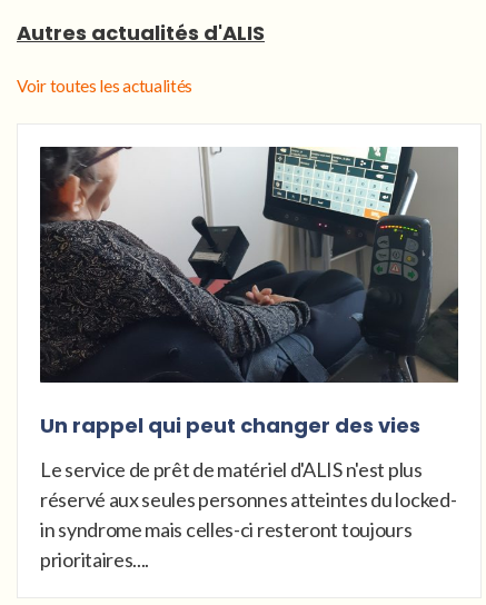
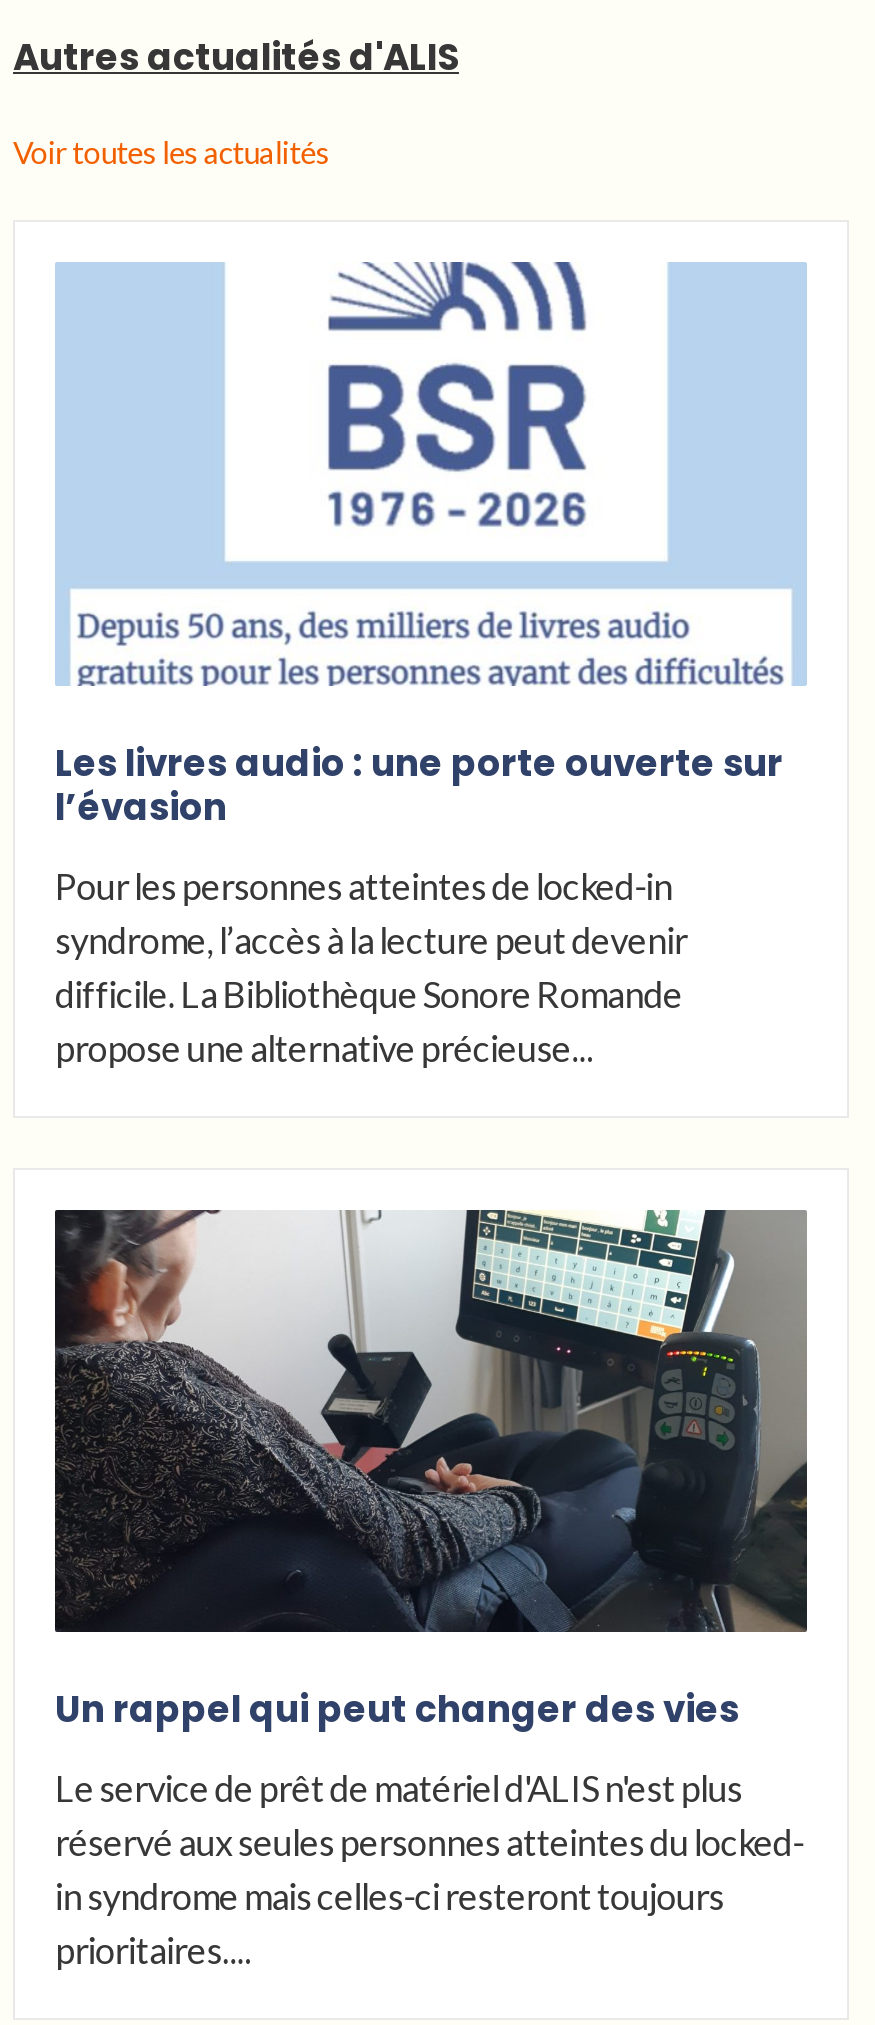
none -> [55,260,807,1069] [image] | Les livres audio : une porte ouverte sur | l’évasion | Pour les personnes atteintes de locked-in | syndrome, l’accès à la lecture peut devenir | difficile. La Bibliothèque Sonore Romande | propose une alternative précieuse...

